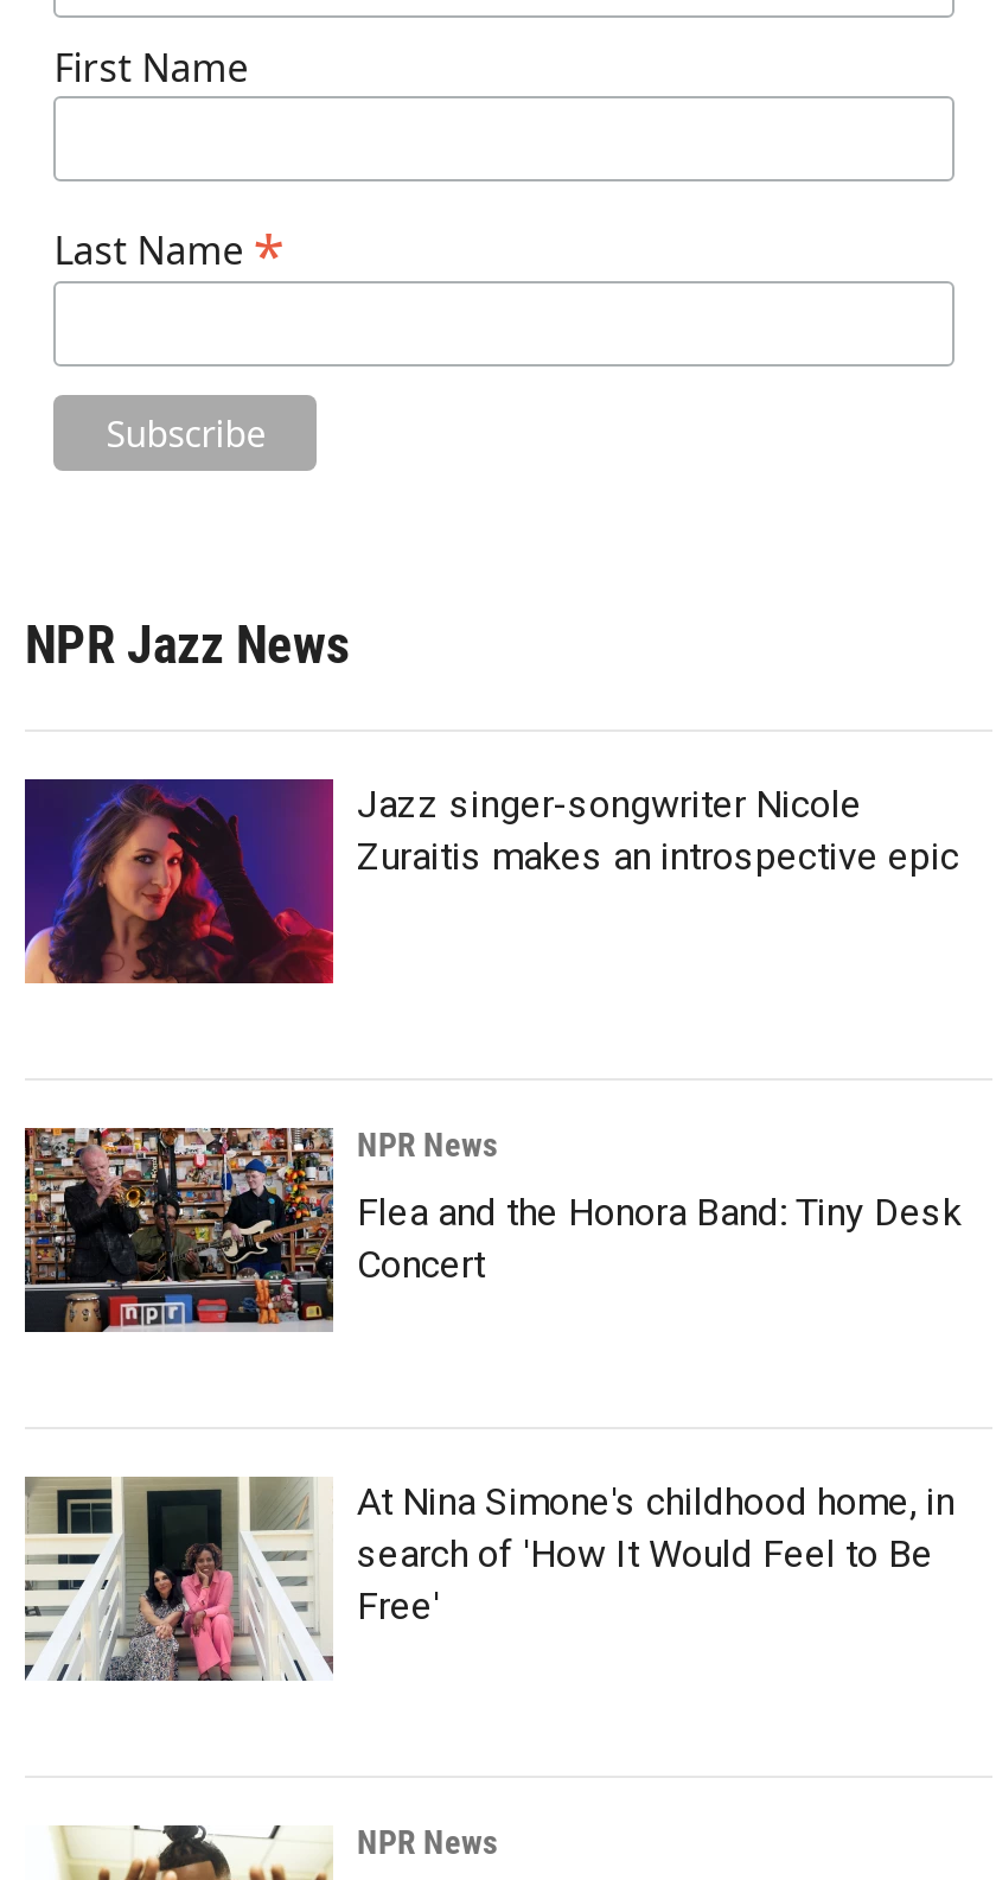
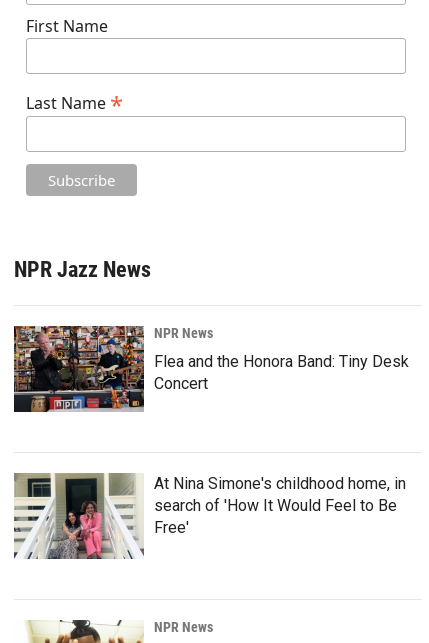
[23,777,959,986] [image] | Jazz singer-songwriter Nicole | Zuraitis makes an introspective epic -> none

